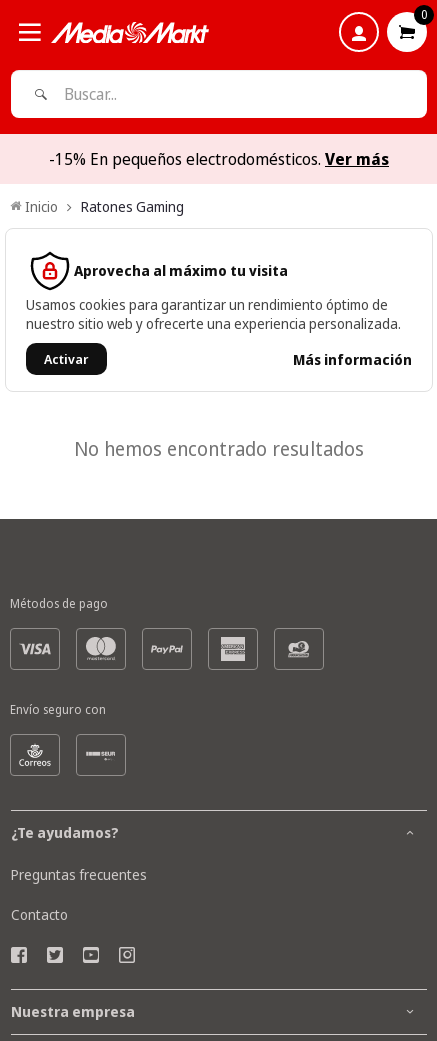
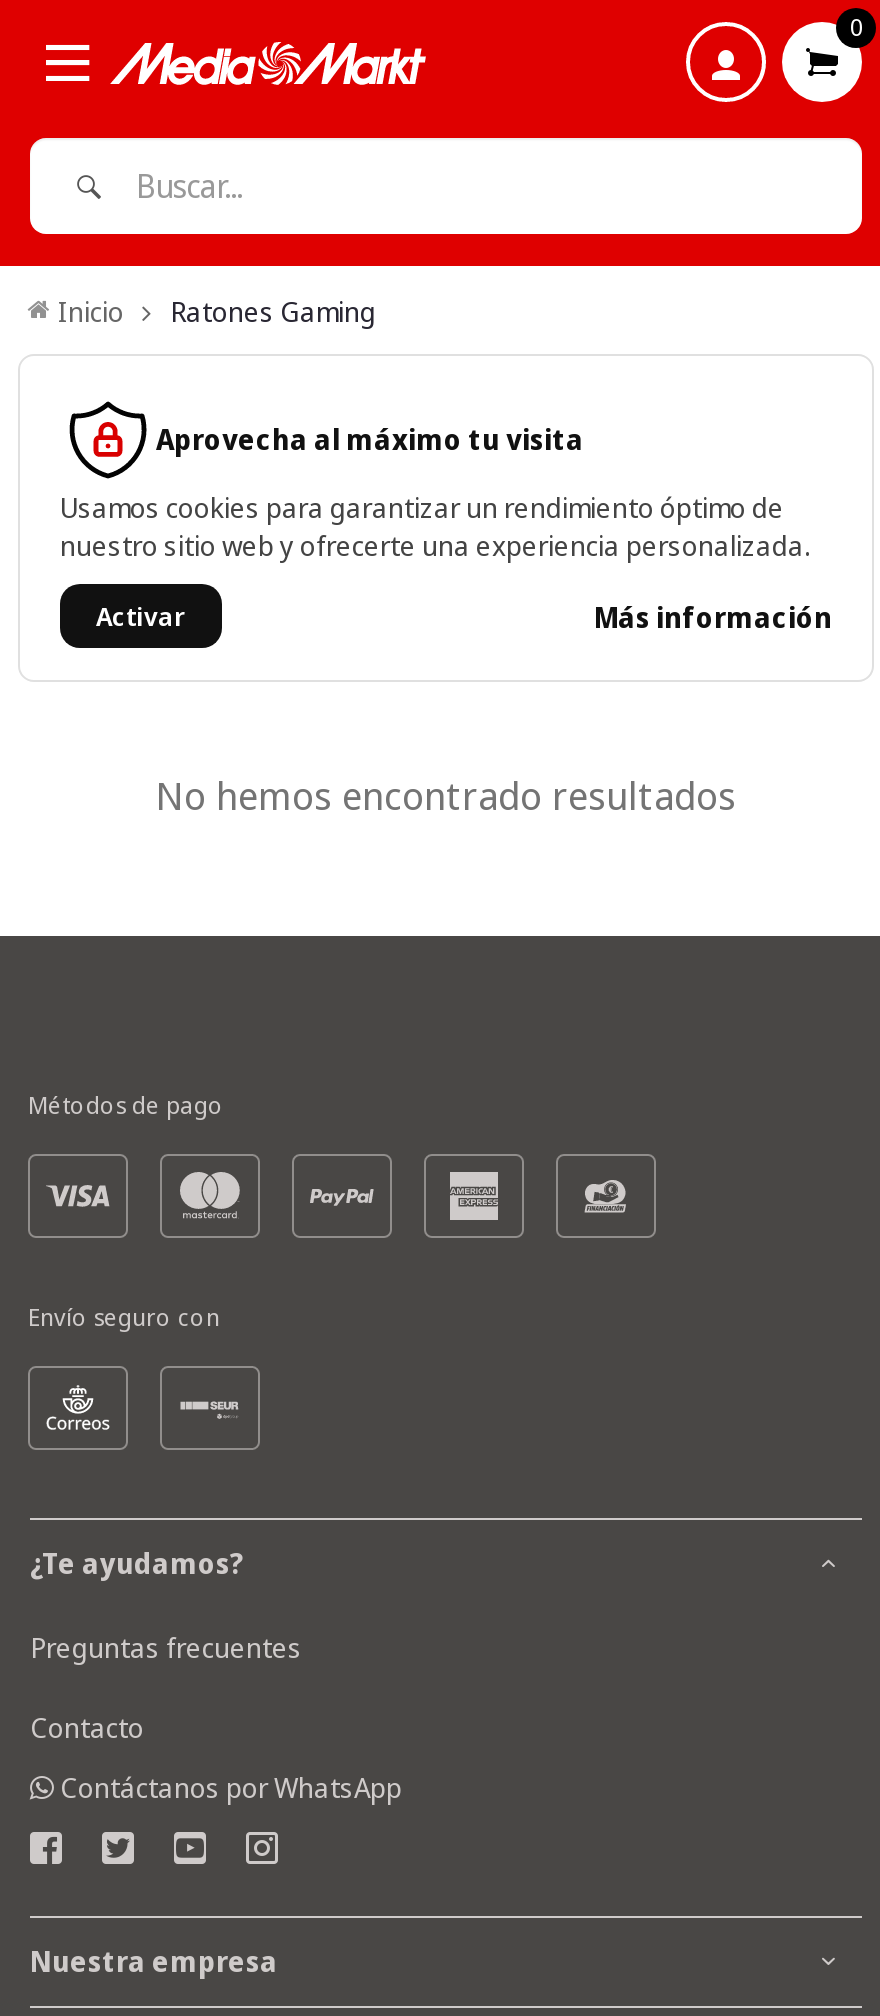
[49,148,389,170] -15% En pequeños electrodomésticos. Ver más -> none
moved [10,197,412,924] -> [28,292,832,1746]: [image] | Inicio | Ratones Gaming | ... | Preguntas frecuentes | Contacto
none -> [60,1768,402,1806] Contáctanos por WhatsApp

